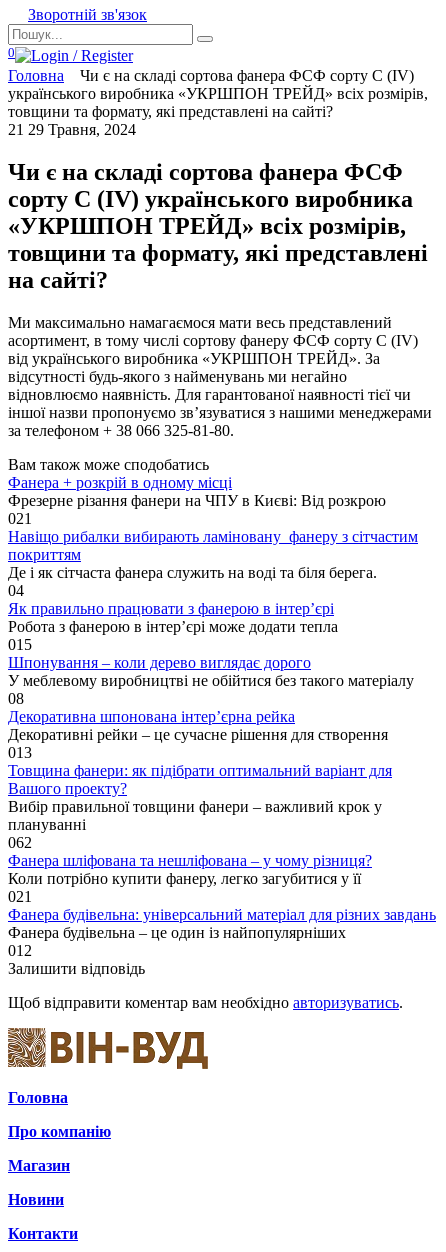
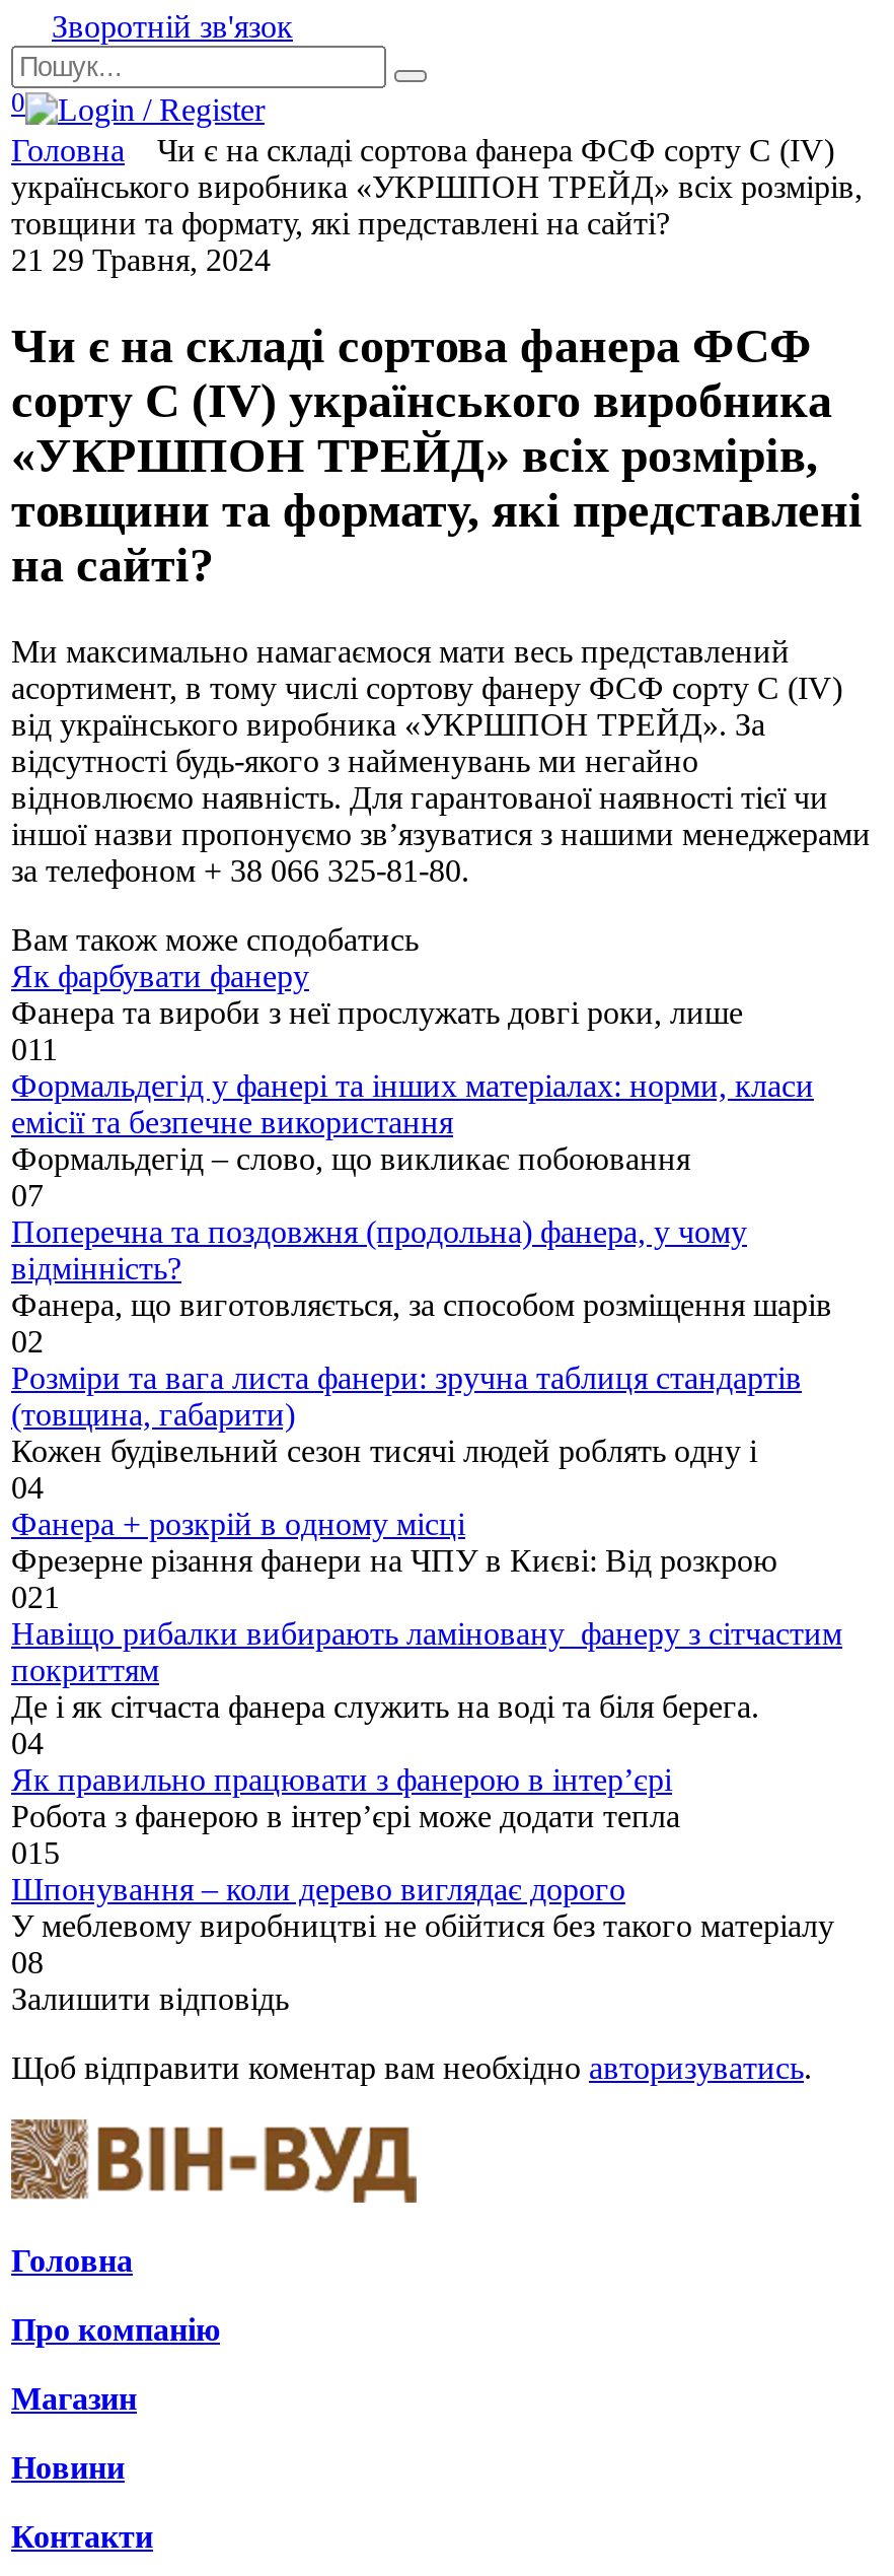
none -> [11,959,832,1505] Як фарбувати фанеру | Фанера та вироби з неї прослужать довгі роки, лише | 011 | Формальдегід у фанері та інших матеріалах: норми, класи | емісії та безпечне використання | Формальдегід – слово, що викликає побоювання | 07 | Поперечна та поздовжня (продольна) фанера, у чому | відмінність? | Фанера, що виготовляється, за способом розміщення шарів | 02 | Розміри та вага листа фанери: зручна таблиця стандартів | (товщина, габарити) | Кожен будівельний сезон тисячі людей роблять одну і | 04
moved [8,474,418,707] -> [11,1507,842,1980]: Фанера + розкрій в одному місці | Фрезерне різання фанери на ЧПУ в Києві: Від розкрою | 021 | ... | У меблевому виробництві не обійтися без такого матеріалу | 08
[8,708,436,959] Декоративна шпонована інтер’єрна рейка | Декоративні рейки – це сучасне рішення для створення | 013 | Товщина фанери: як підібрати оптимальний варіант для | Вашого проекту? | Вибір правильної товщини фанери – важливий крок у | плануванні | 062 | Фанера шліфована та нешліфована – у чому різниця? | Коли потрібно купити фанеру, легко загубитися у її | 021 | Фанера будівельна: універсальний матеріал для різних завдань | Фанера будівельна – це один із найпопулярніших | 012 -> none

